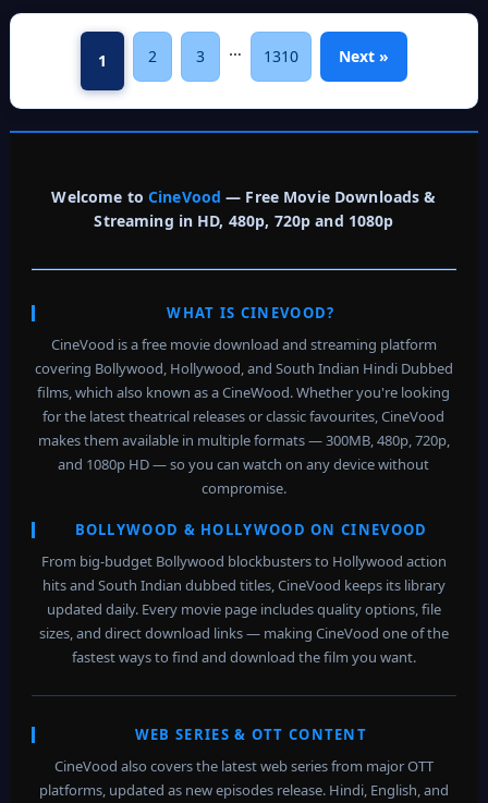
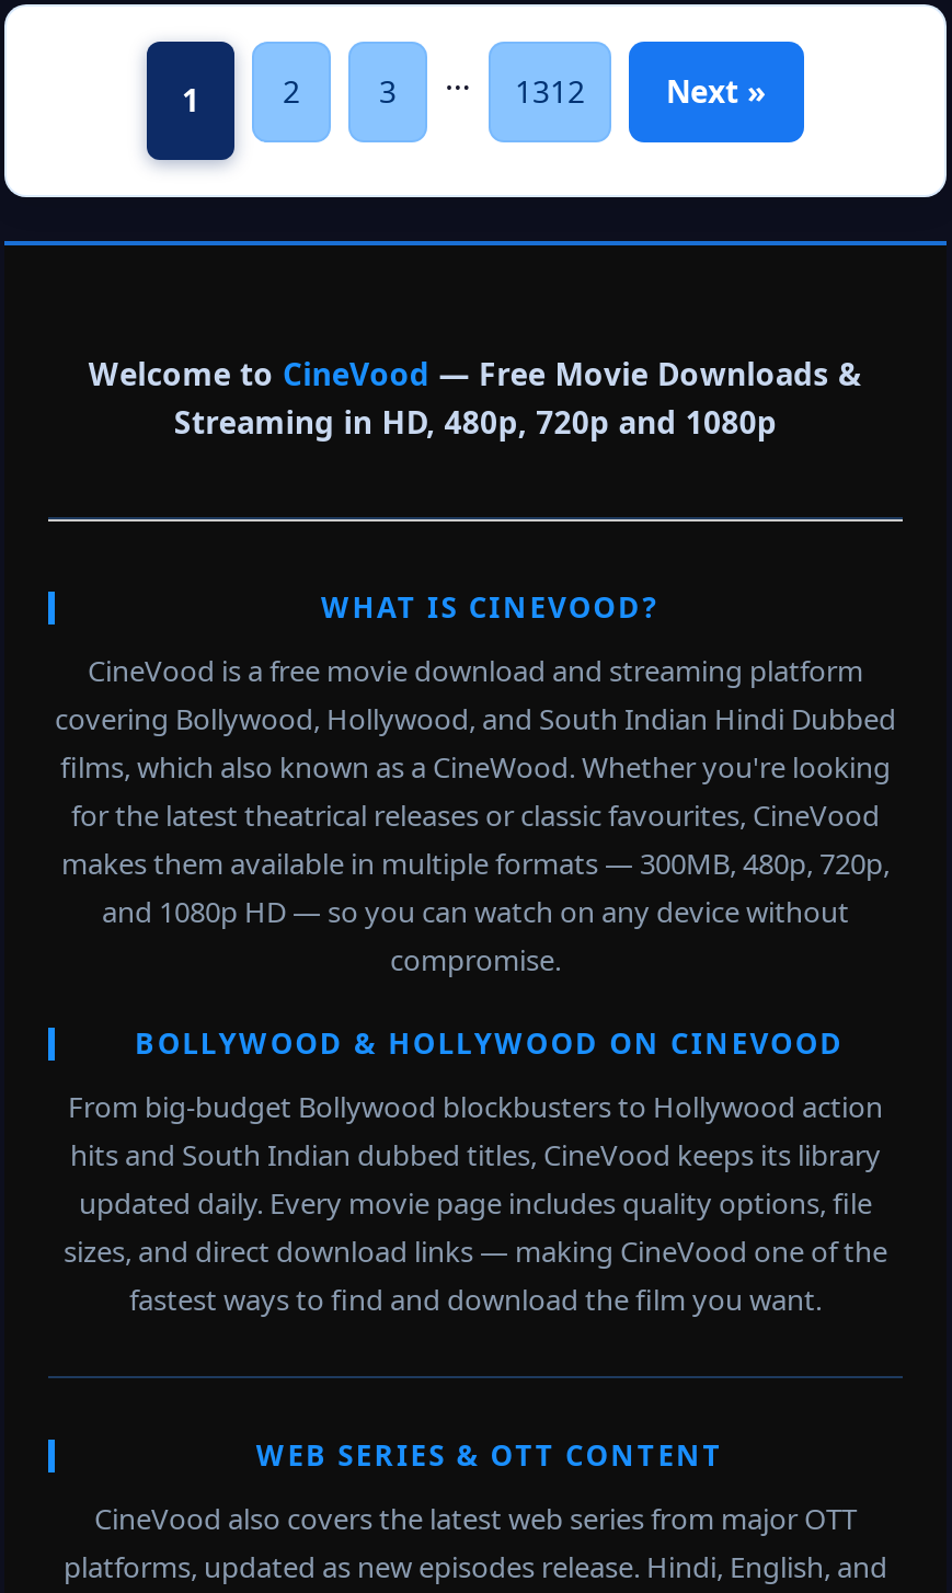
[264,46,298,67] 1310 -> [515,70,585,112] 1312

